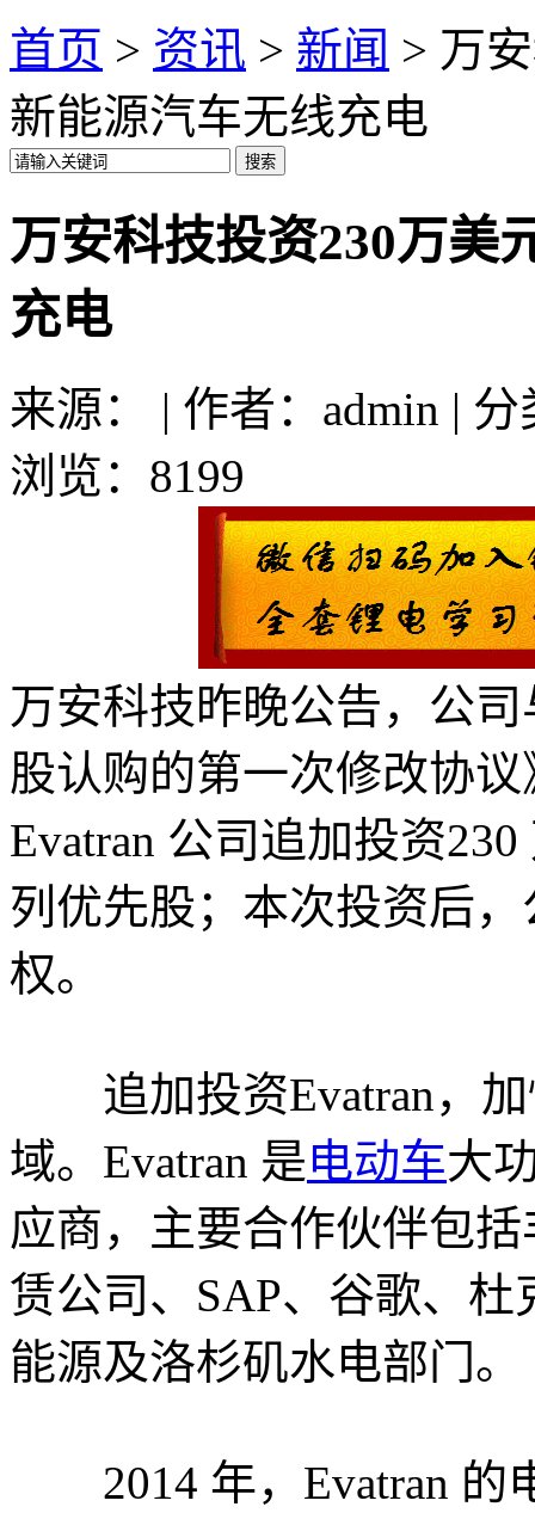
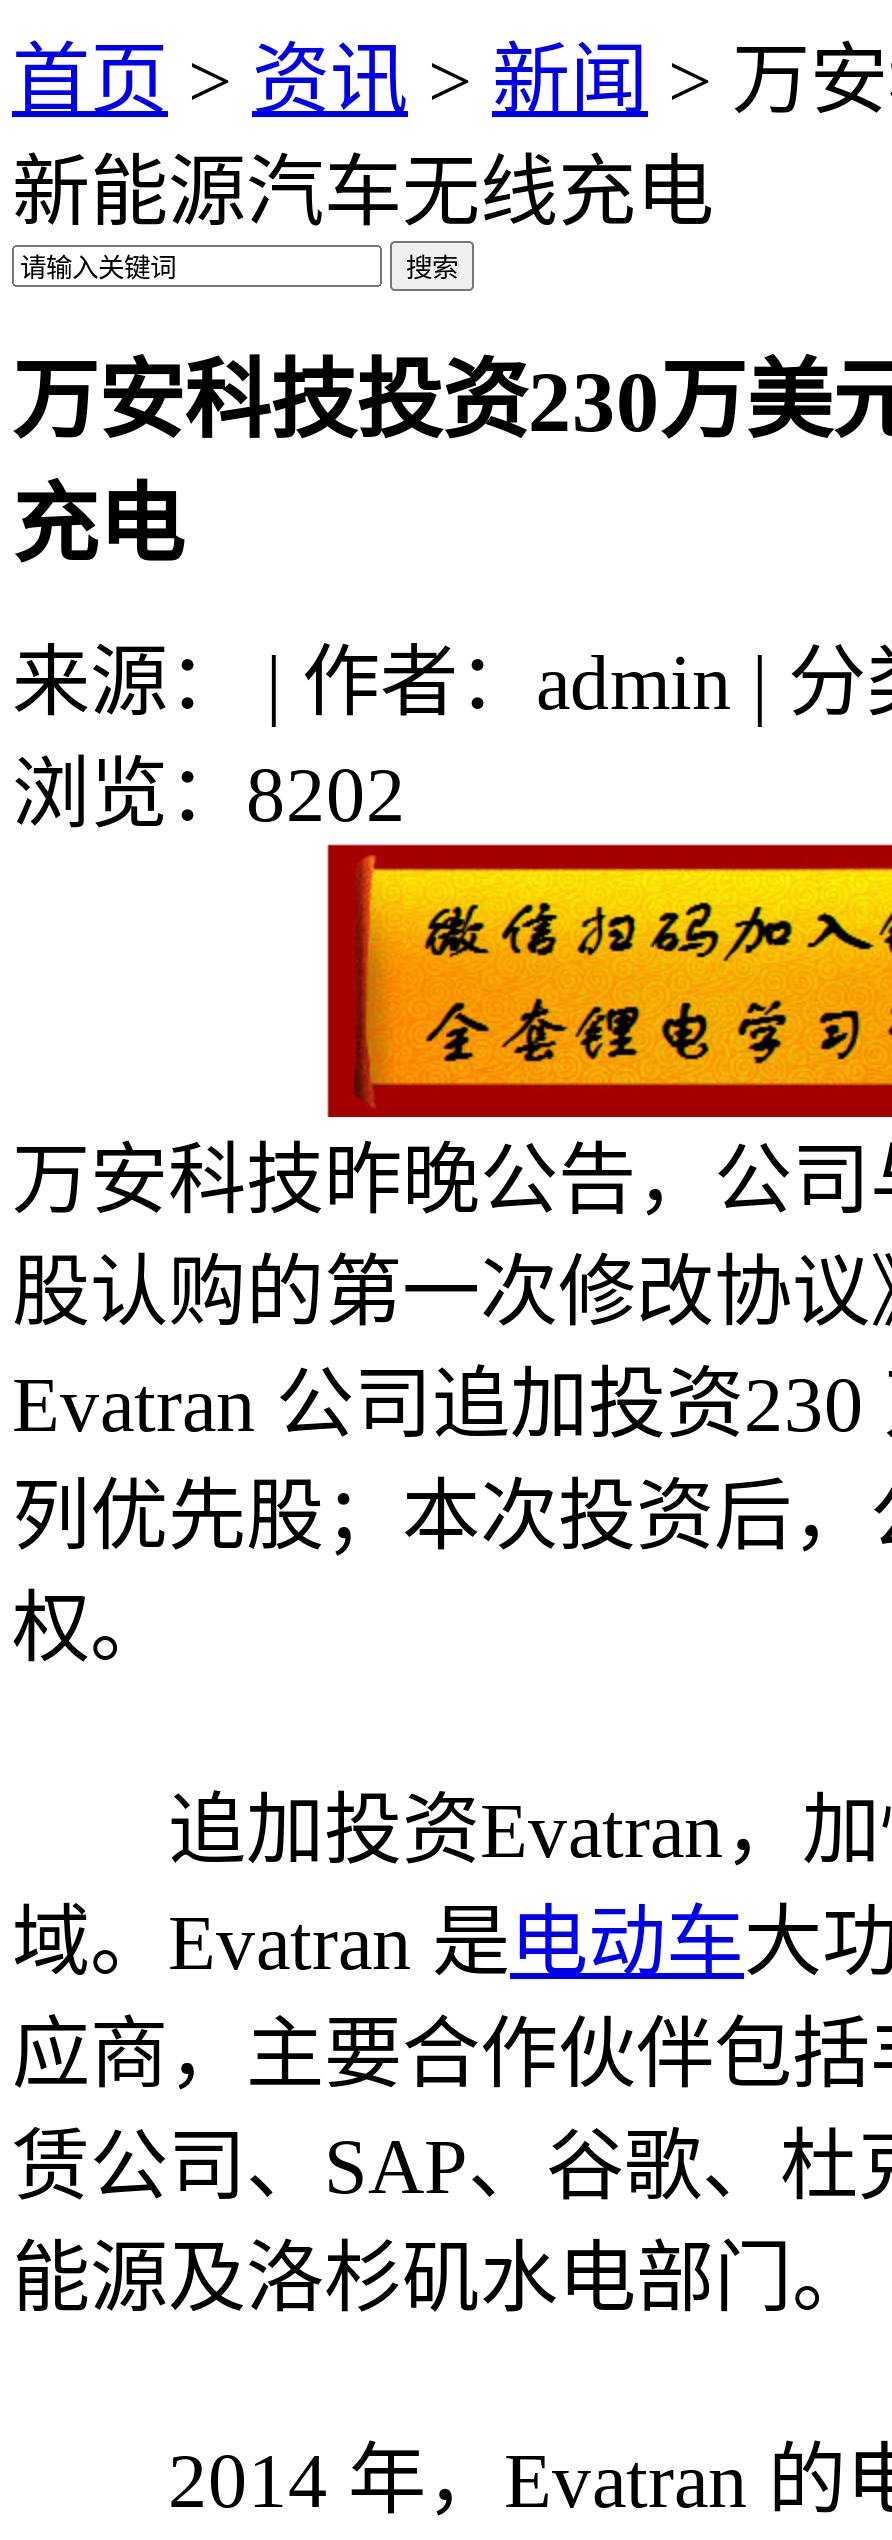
[10,450,245,501] 浏览：8199 -> [12,751,406,837] 浏览：8202

